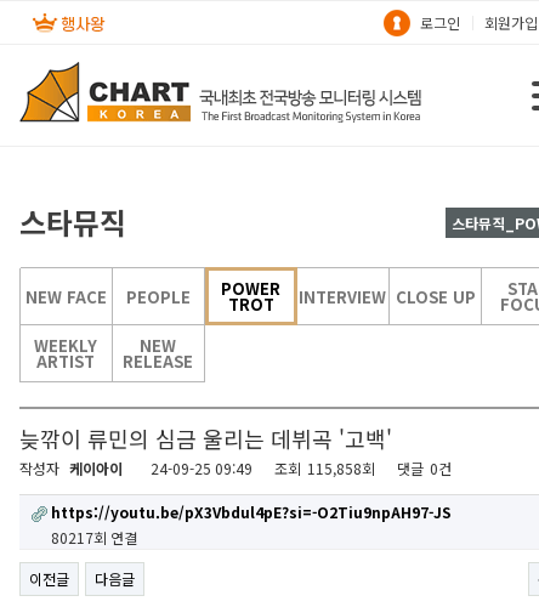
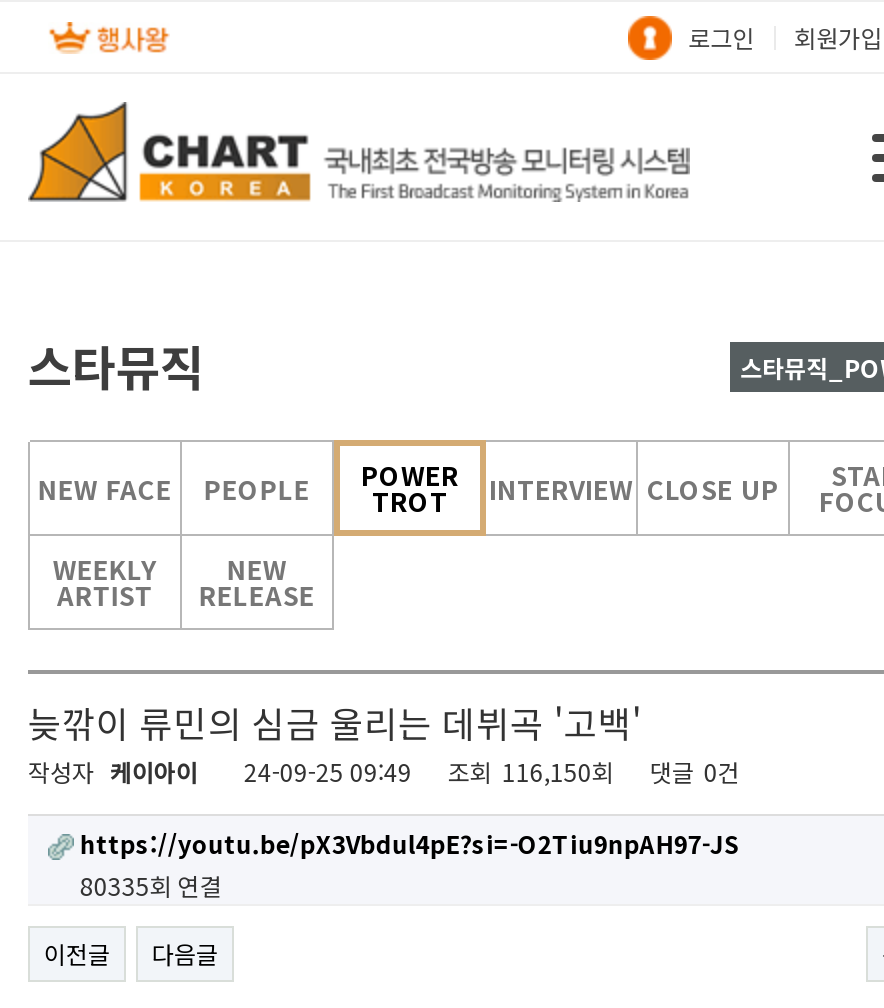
[19,458,451,478] 작성자 케이아이 24-09-25 09:49 조회 115,858회 댓글 0건 -> [28,754,740,788] 작성자 케이아이 24-09-25 09:49 조회 116,150회 댓글 0건
[51,527,137,548] 80217회 연결 -> [80,868,222,902] 80335회 연결

